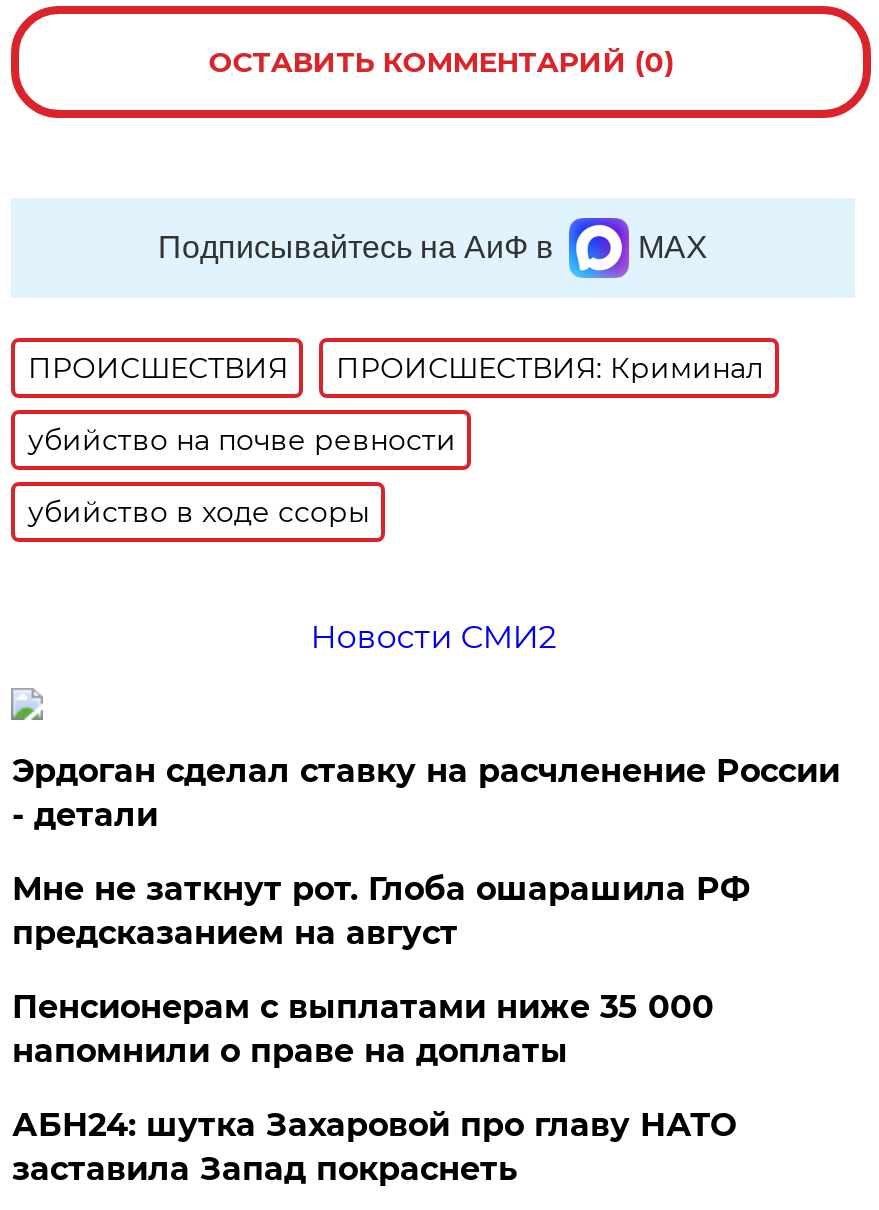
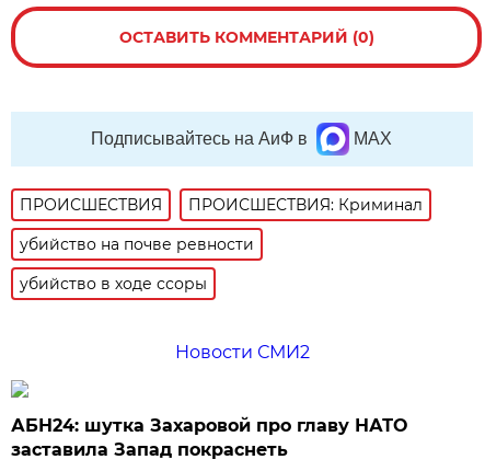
[12,752,840,1070] Эрдоган сделал ставку на расчленение России | - детали | Мне не заткнут рот. Глоба ошарашила РФ | предсказанием на август | Пенсионерам с выплатами ниже 35 000 | напомнили о праве на доплаты -> none

